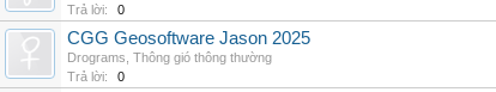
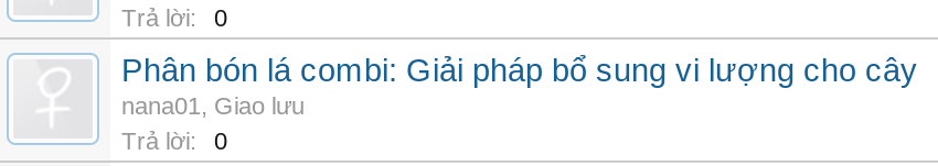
[67,29,310,65] CGG Geosoftware Jason 2025 | Drograms, Thông gió thông thường -> [121,53,918,119] Phân bón lá combi: Giải pháp bổ sung vi lượng cho cây | nana01, Giao lưu

